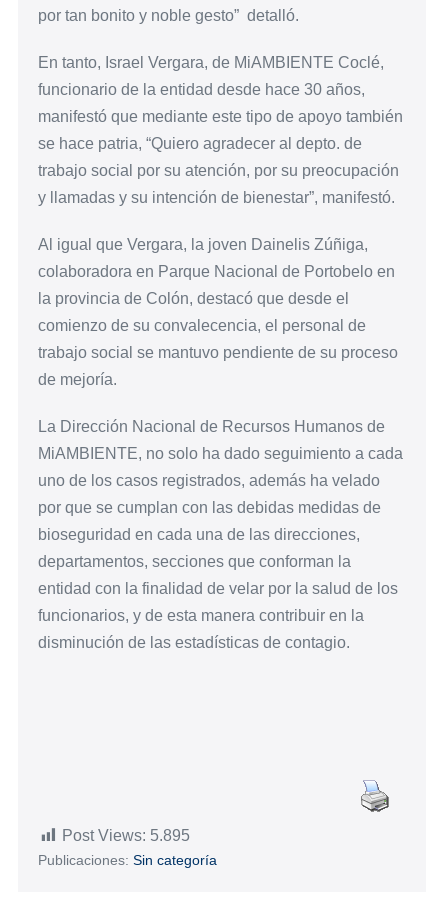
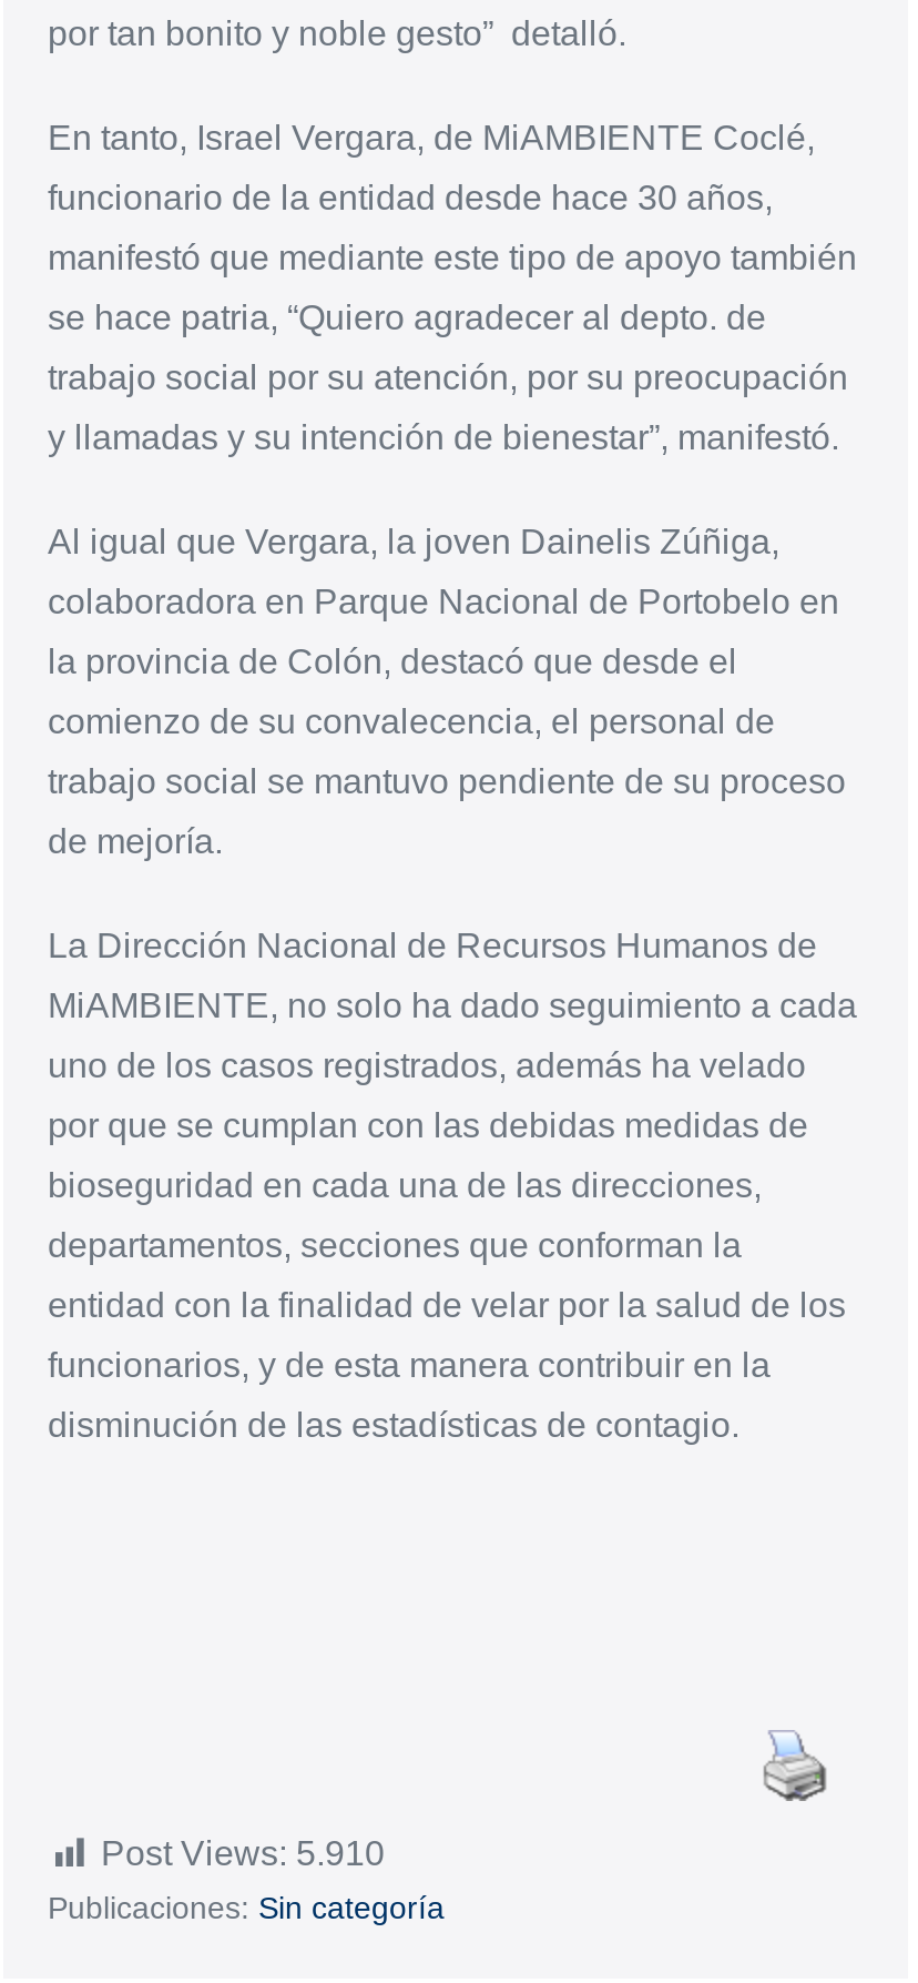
[62,827,190,844] Post Views: 5.895 -> [101,1834,385,1872] Post Views: 5.910

